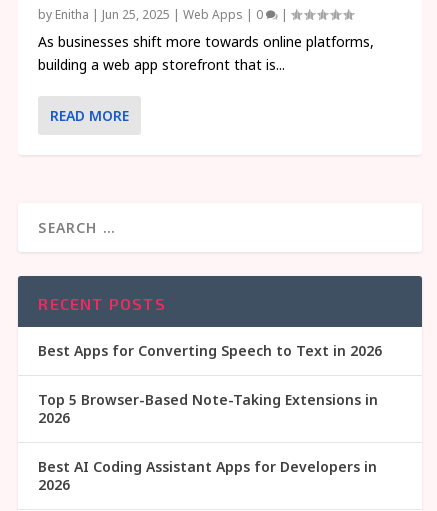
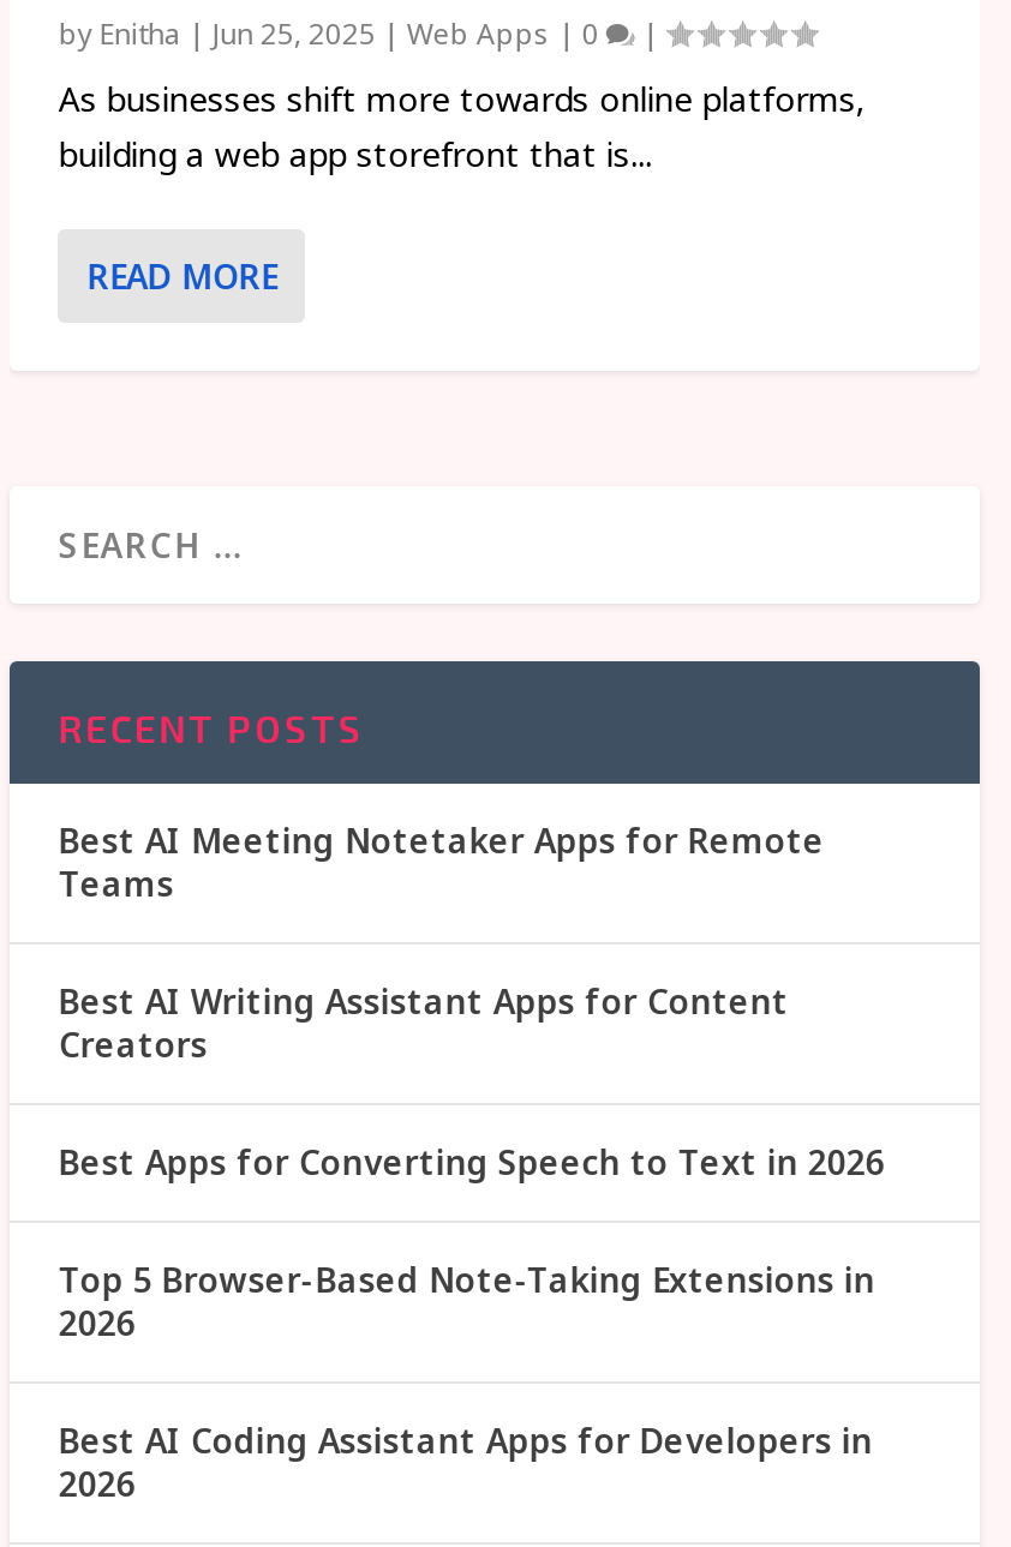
none -> [59,818,825,1068] Best AI Meeting Notetaker Apps for Remote | Teams | Best AI Writing Assistant Apps for Content | Creators

